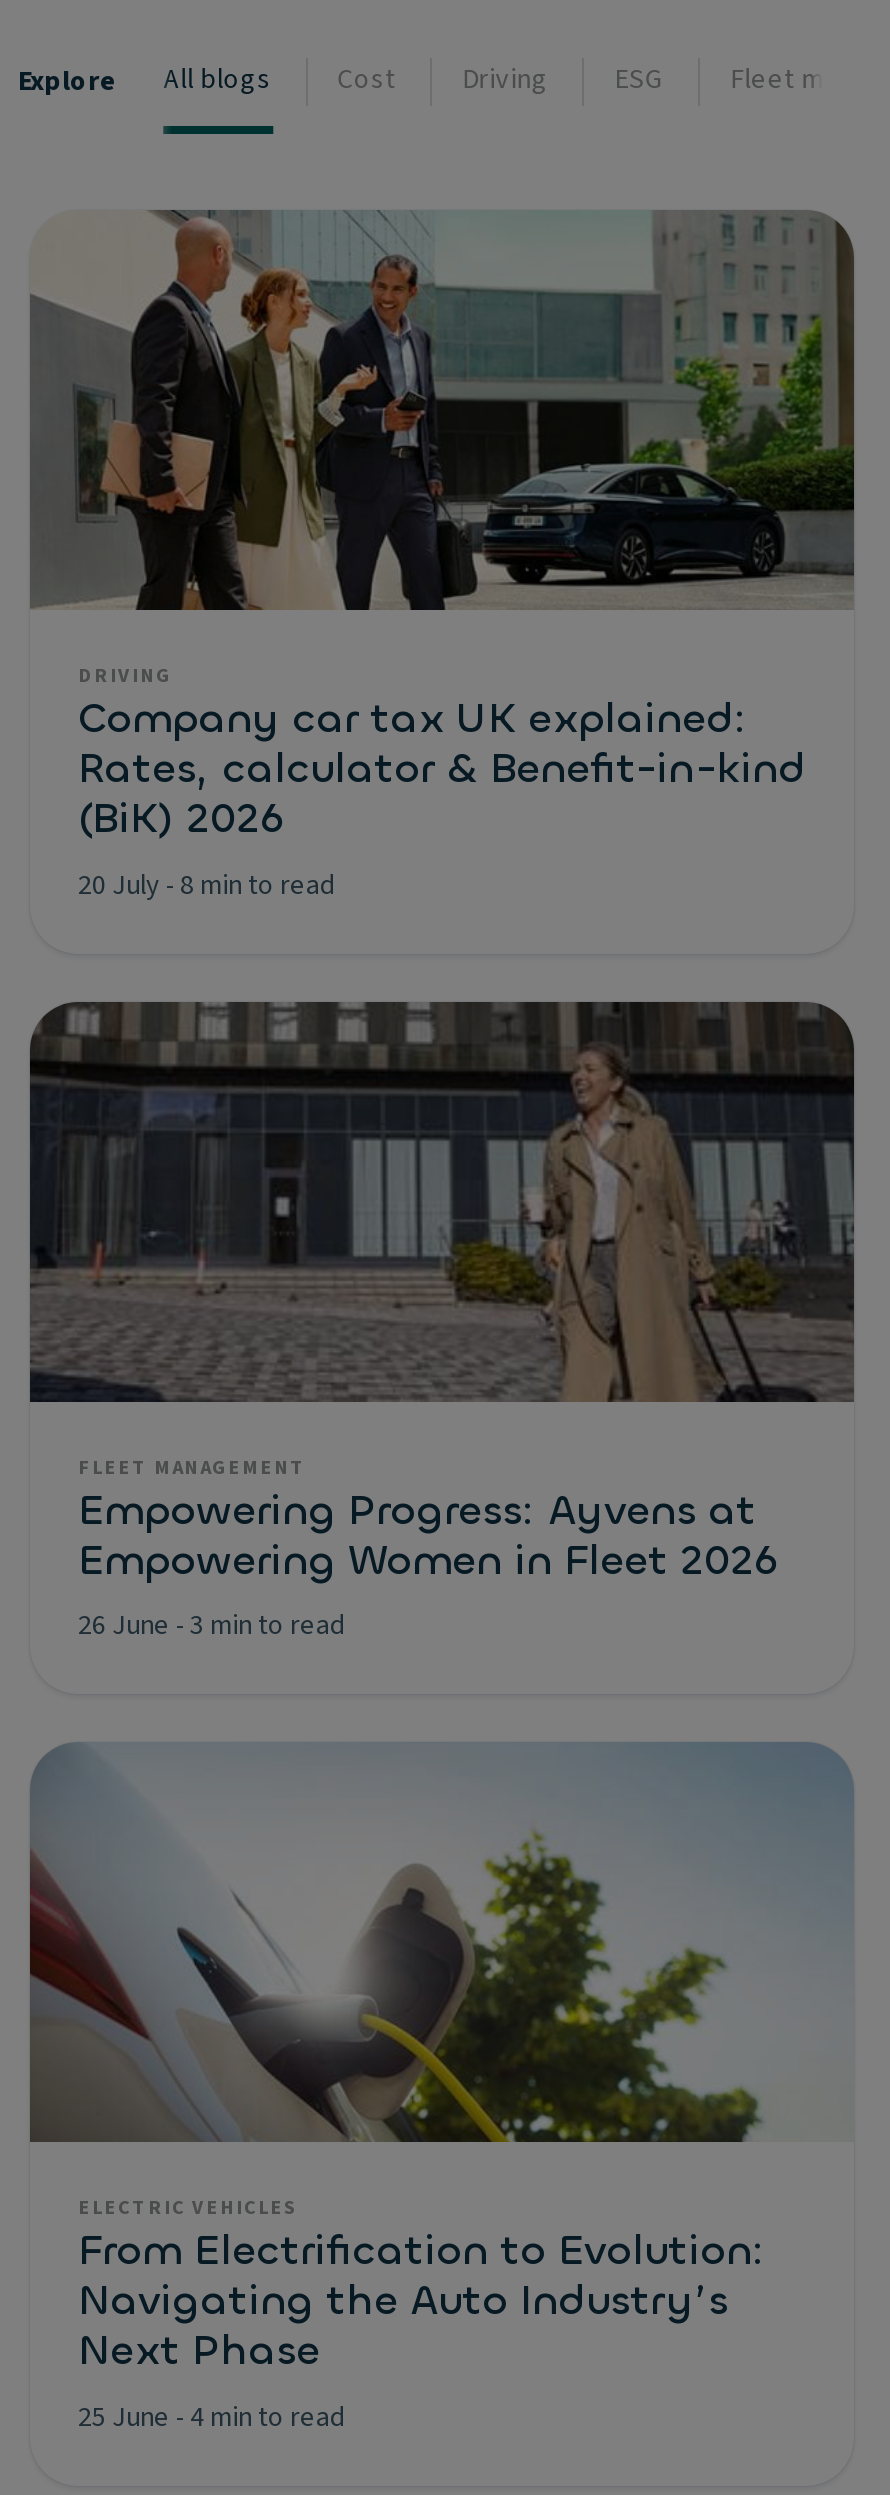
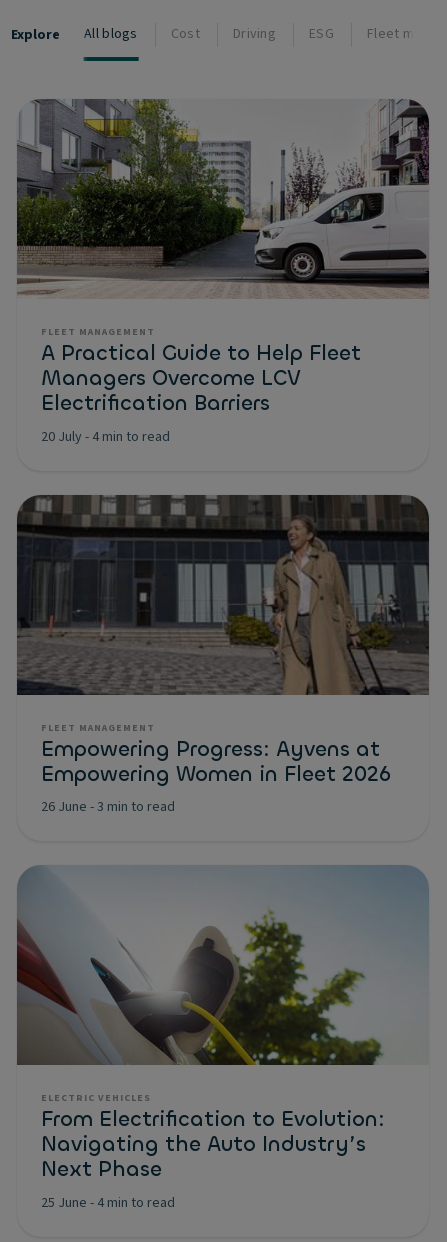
[30,210,856,905] [image] | DRIVING | Company car tax UK explained: | Rates, calculator & Benefit-in-kind | (BiK) 2026 | 20 July - 8 min to read -> [17,98,429,446] [image] | FLEET MANAGEMENT | A Practical Guide to Help Fleet | Managers Overcome LCV | Electrification Barriers | 20 July - 4 min to read

